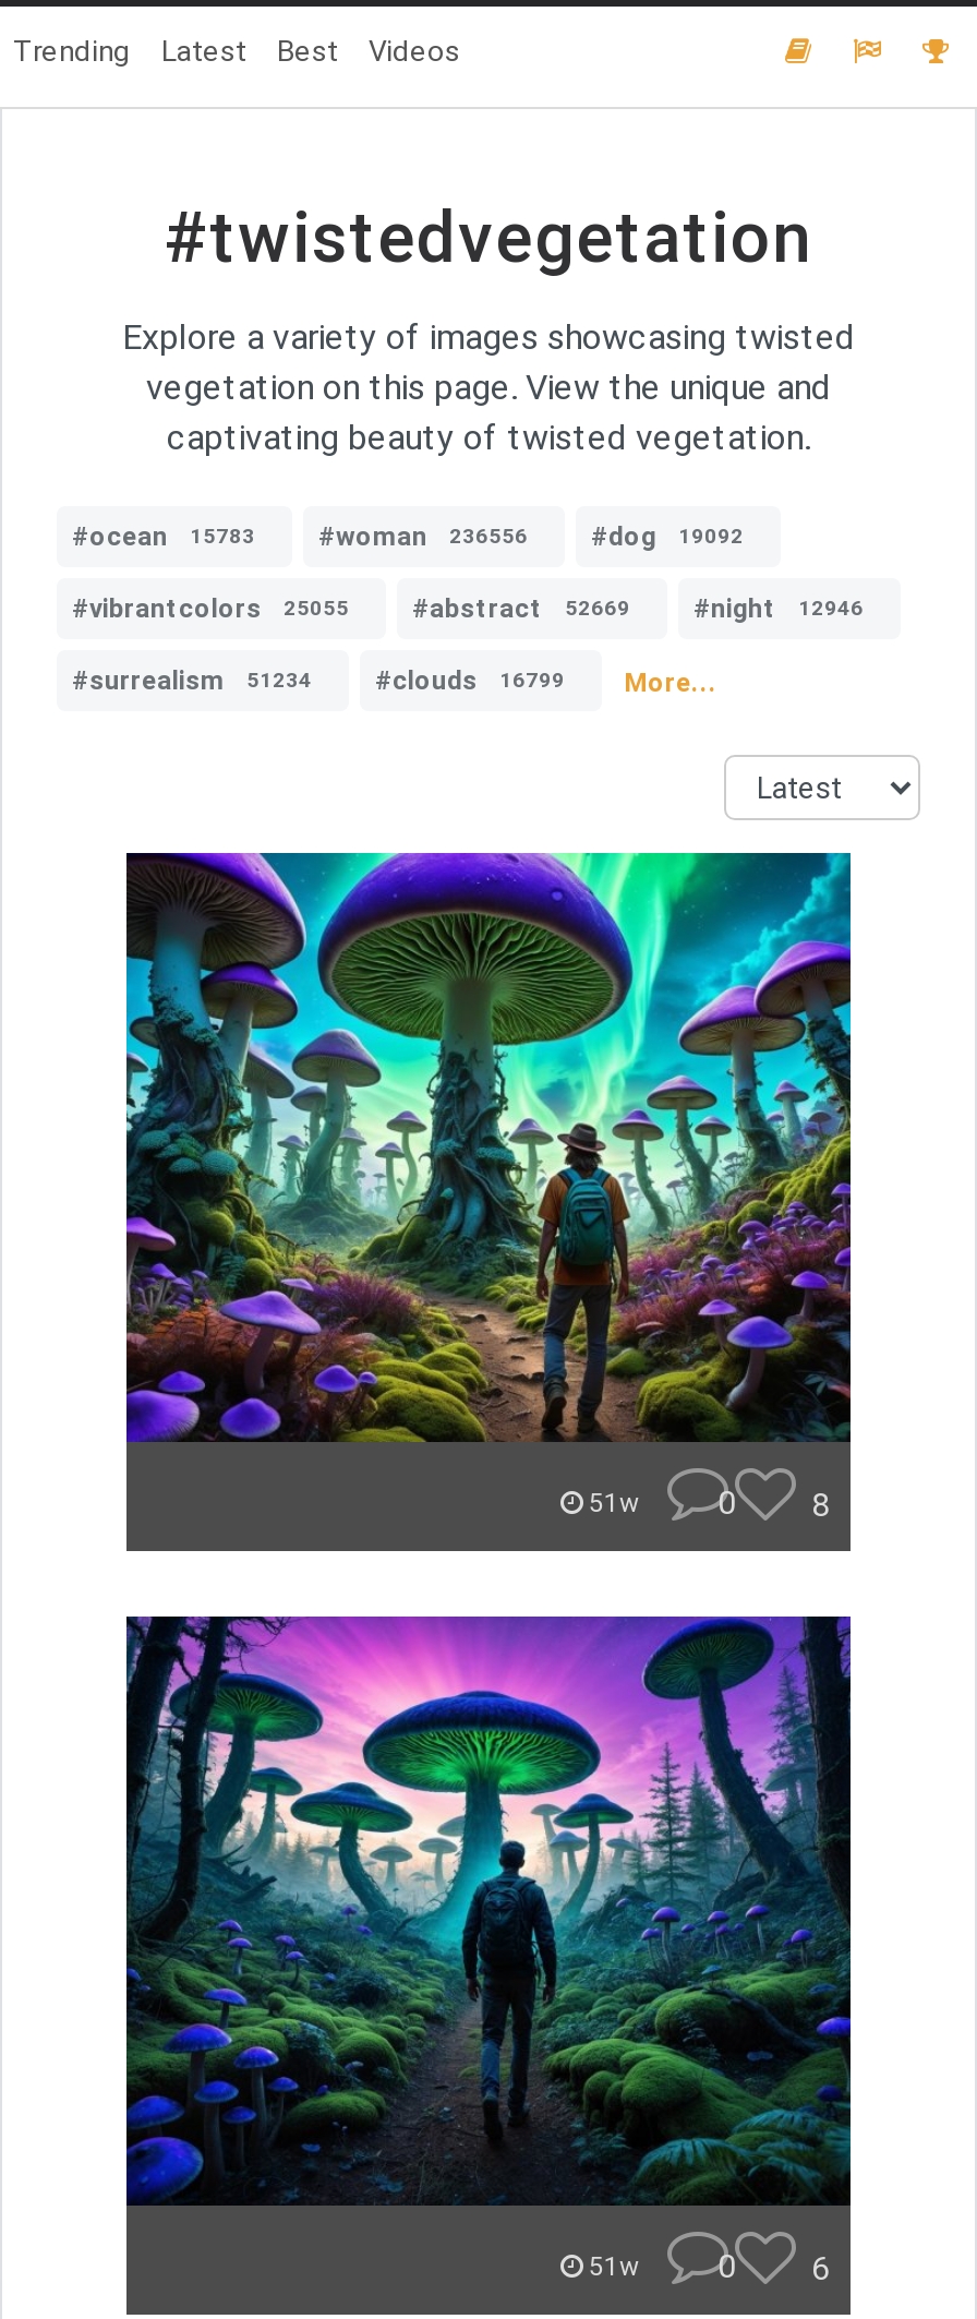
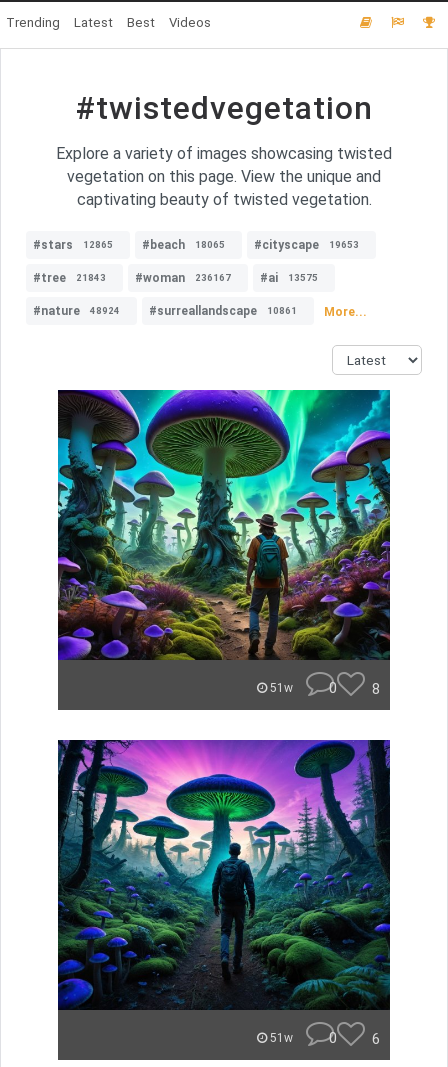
[72,521,255,552] #ocean | 15783 -> [33,238,359,285] #stars | 12865 | #beach | 18065 | #cityscape | 19653 | #tree | 21843
[72,521,864,696] 236556 | #dog | 19092 | #vibrantcolors | 25055 | #abstract | 52669 | #night | 12946 | #surrealism | 51234 | #clouds | 16799 -> [33,271,318,318] 236167 | #ai | 13575 | #nature | 48924 | #surreallandscape | 10861
moved [318,521,427,552] -> [135,271,185,285]: #woman

